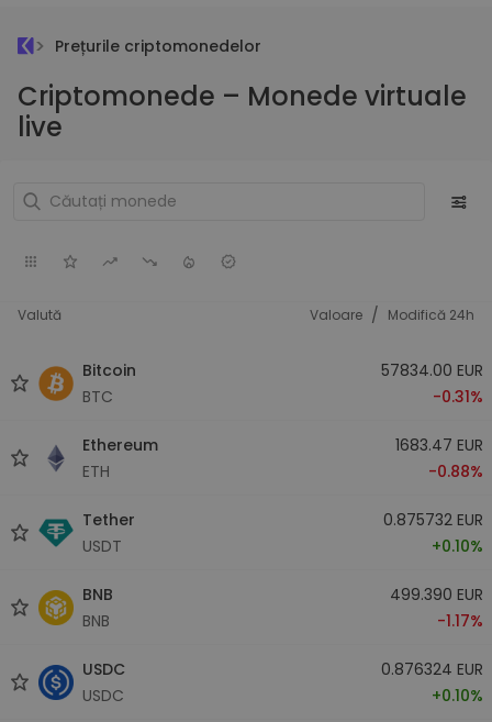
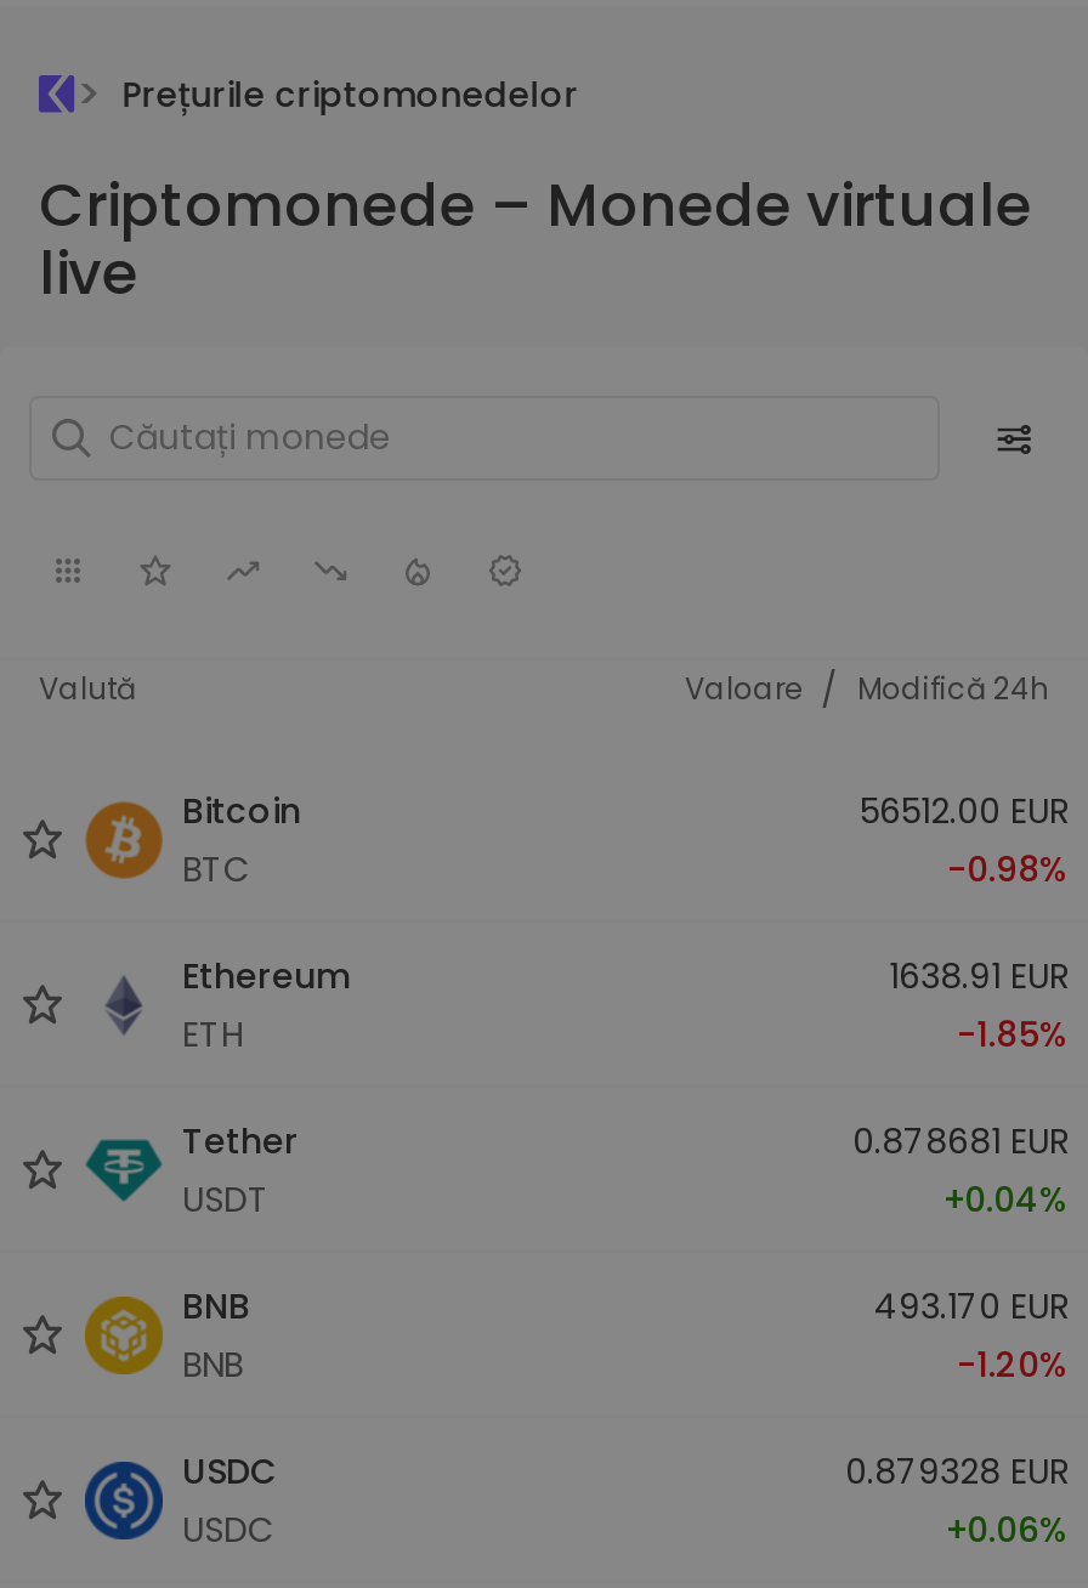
[381,359,483,381] 57834.00 EUR -> [860,786,1069,834] 56512.00 EUR
[433,385,483,407] -0.31% -> [947,844,1069,892] -0.98%
[395,434,483,456] 1683.47 EUR -> [889,951,1069,999] 1638.91 EUR
[428,460,483,482] -0.88% -> [957,1009,1069,1057] -1.85%
[383,508,483,530] 0.875732 EUR -> [852,1116,1069,1164] 0.878681 EUR
[432,535,483,557] +0.10% -> [942,1174,1069,1223] +0.04%
[390,583,483,605] 499.390 EUR -> [874,1281,1069,1329] 493.170 EUR
[437,609,483,631] -1.17% -> [957,1339,1069,1388] -1.20%
[381,658,483,680] 0.876324 EUR -> [845,1446,1069,1495] 0.879328 EUR
[432,684,483,706] +0.10% -> [945,1504,1069,1553] +0.06%

